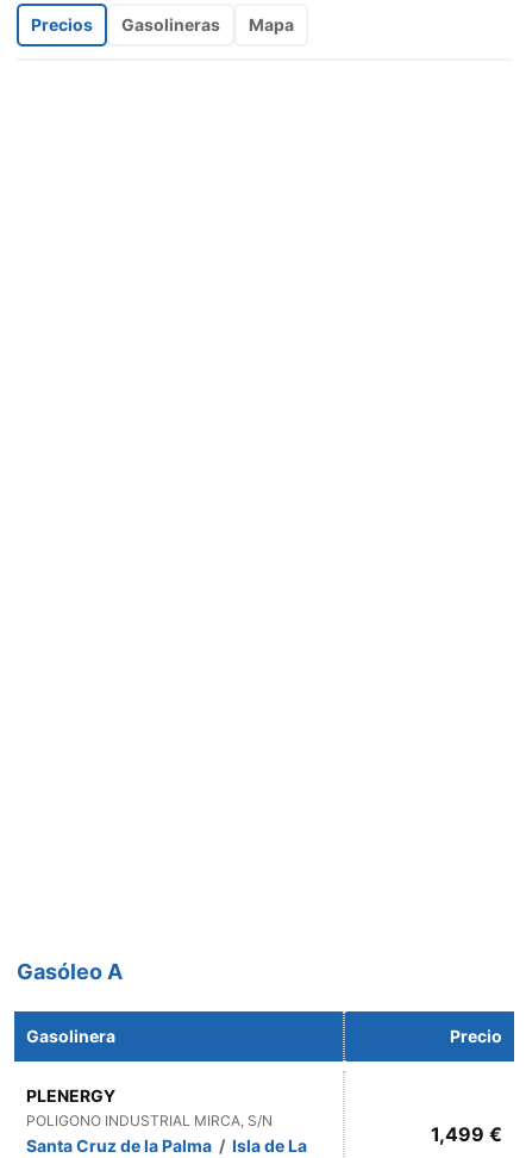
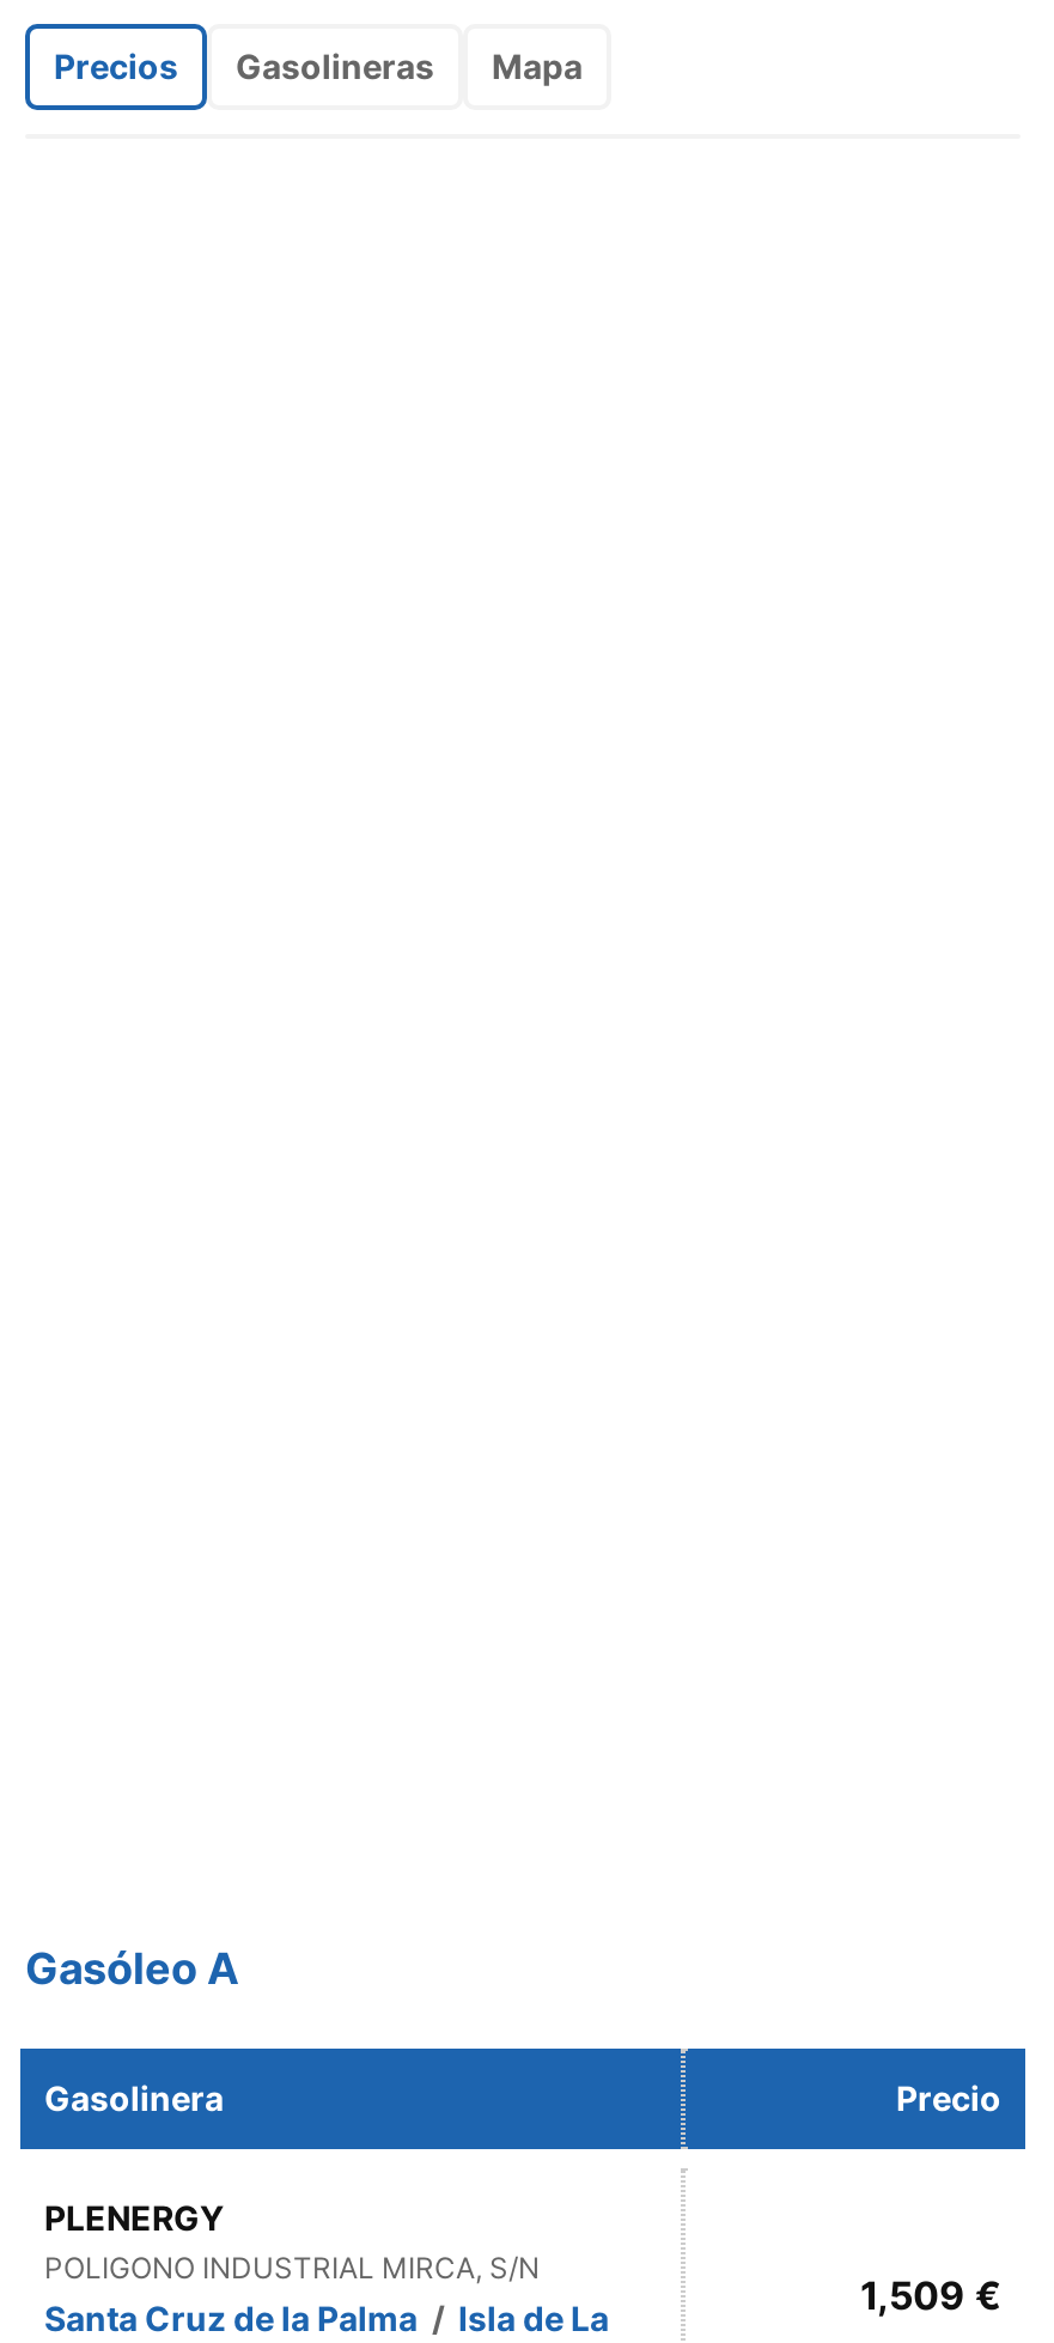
[431,1122,502,1146] 1,499 € -> [860,2271,1001,2319] 1,509 €

